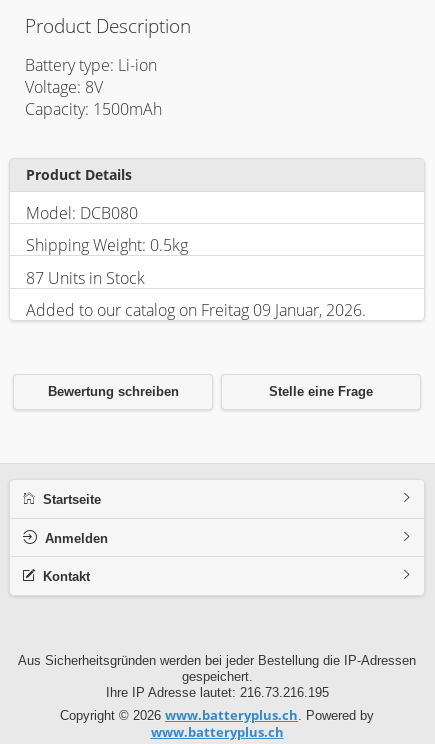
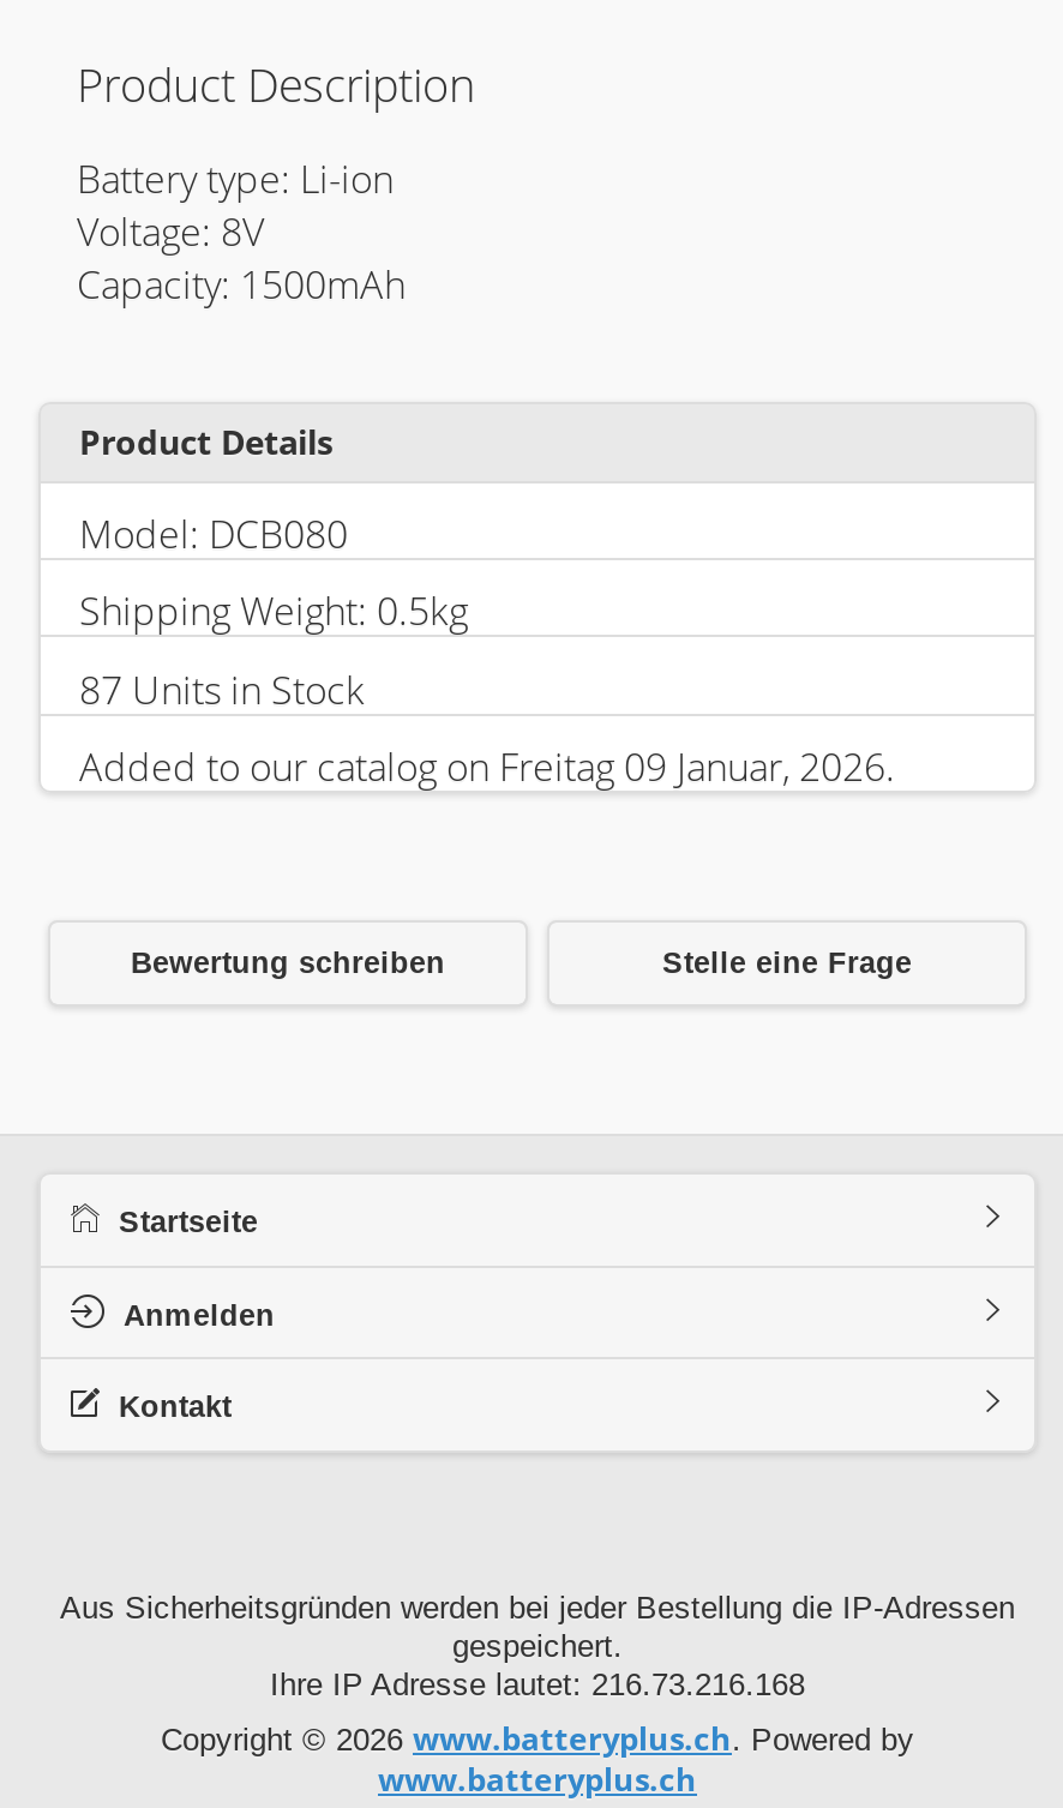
[105,685,328,700] Ihre IP Adresse lautet: 216.73.216.195 -> [270,1666,805,1702] Ihre IP Adresse lautet: 216.73.216.168

